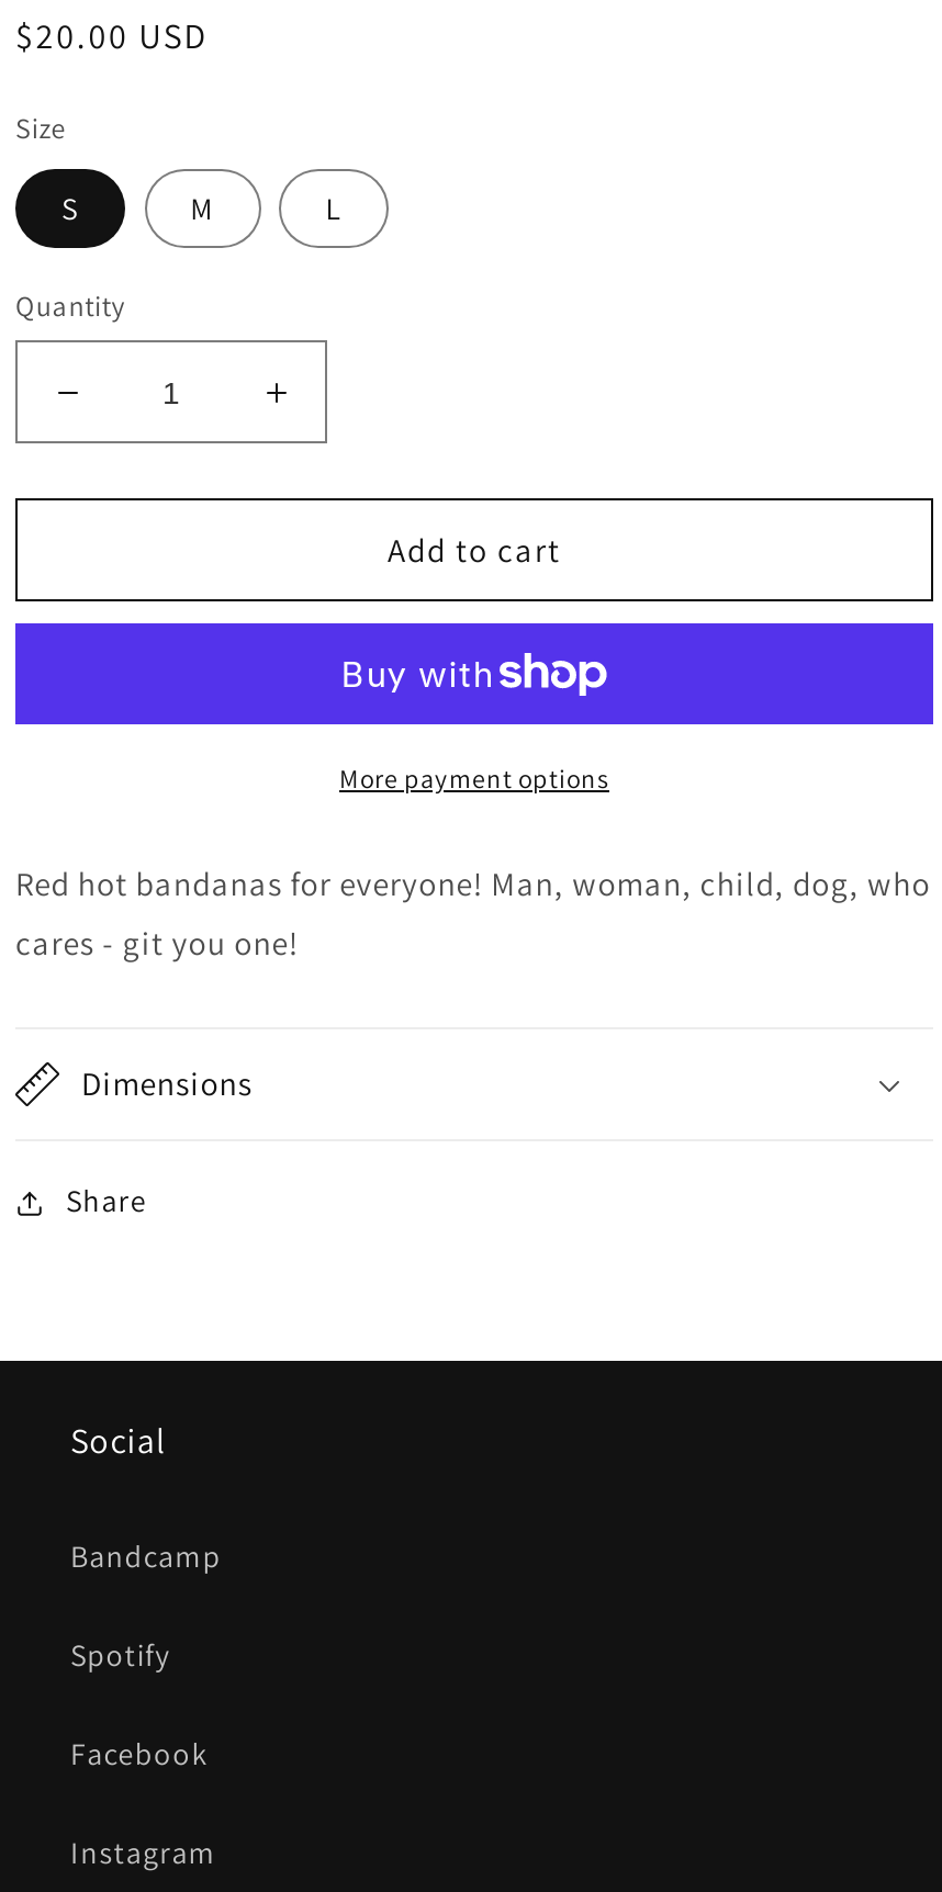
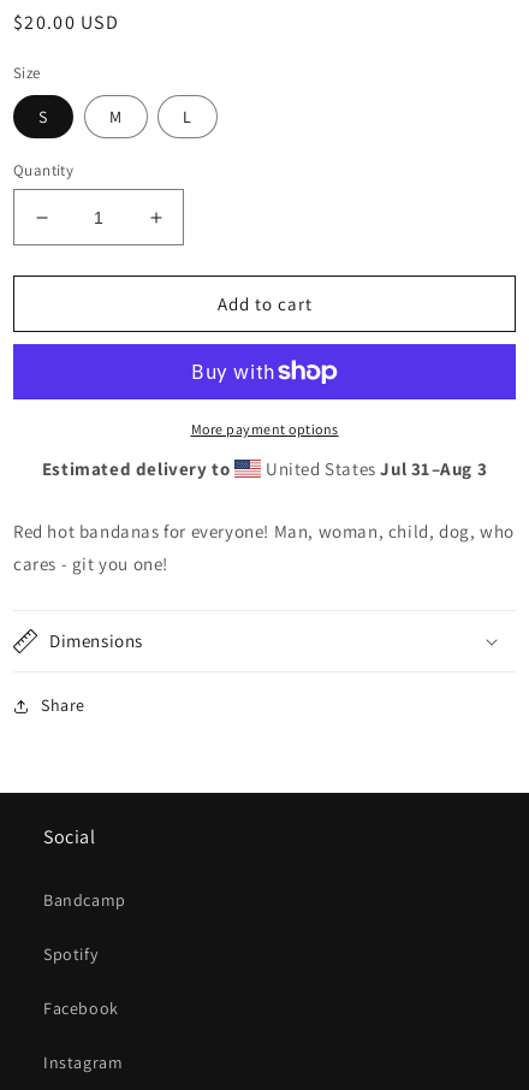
none -> [42,457,487,480] Estimated delivery to | United States Jul 31–Aug 3

